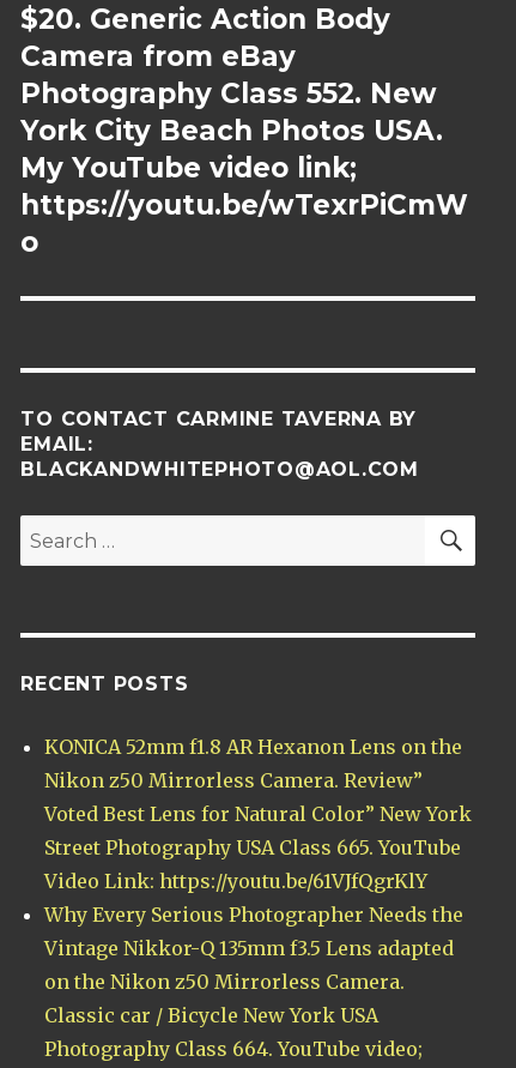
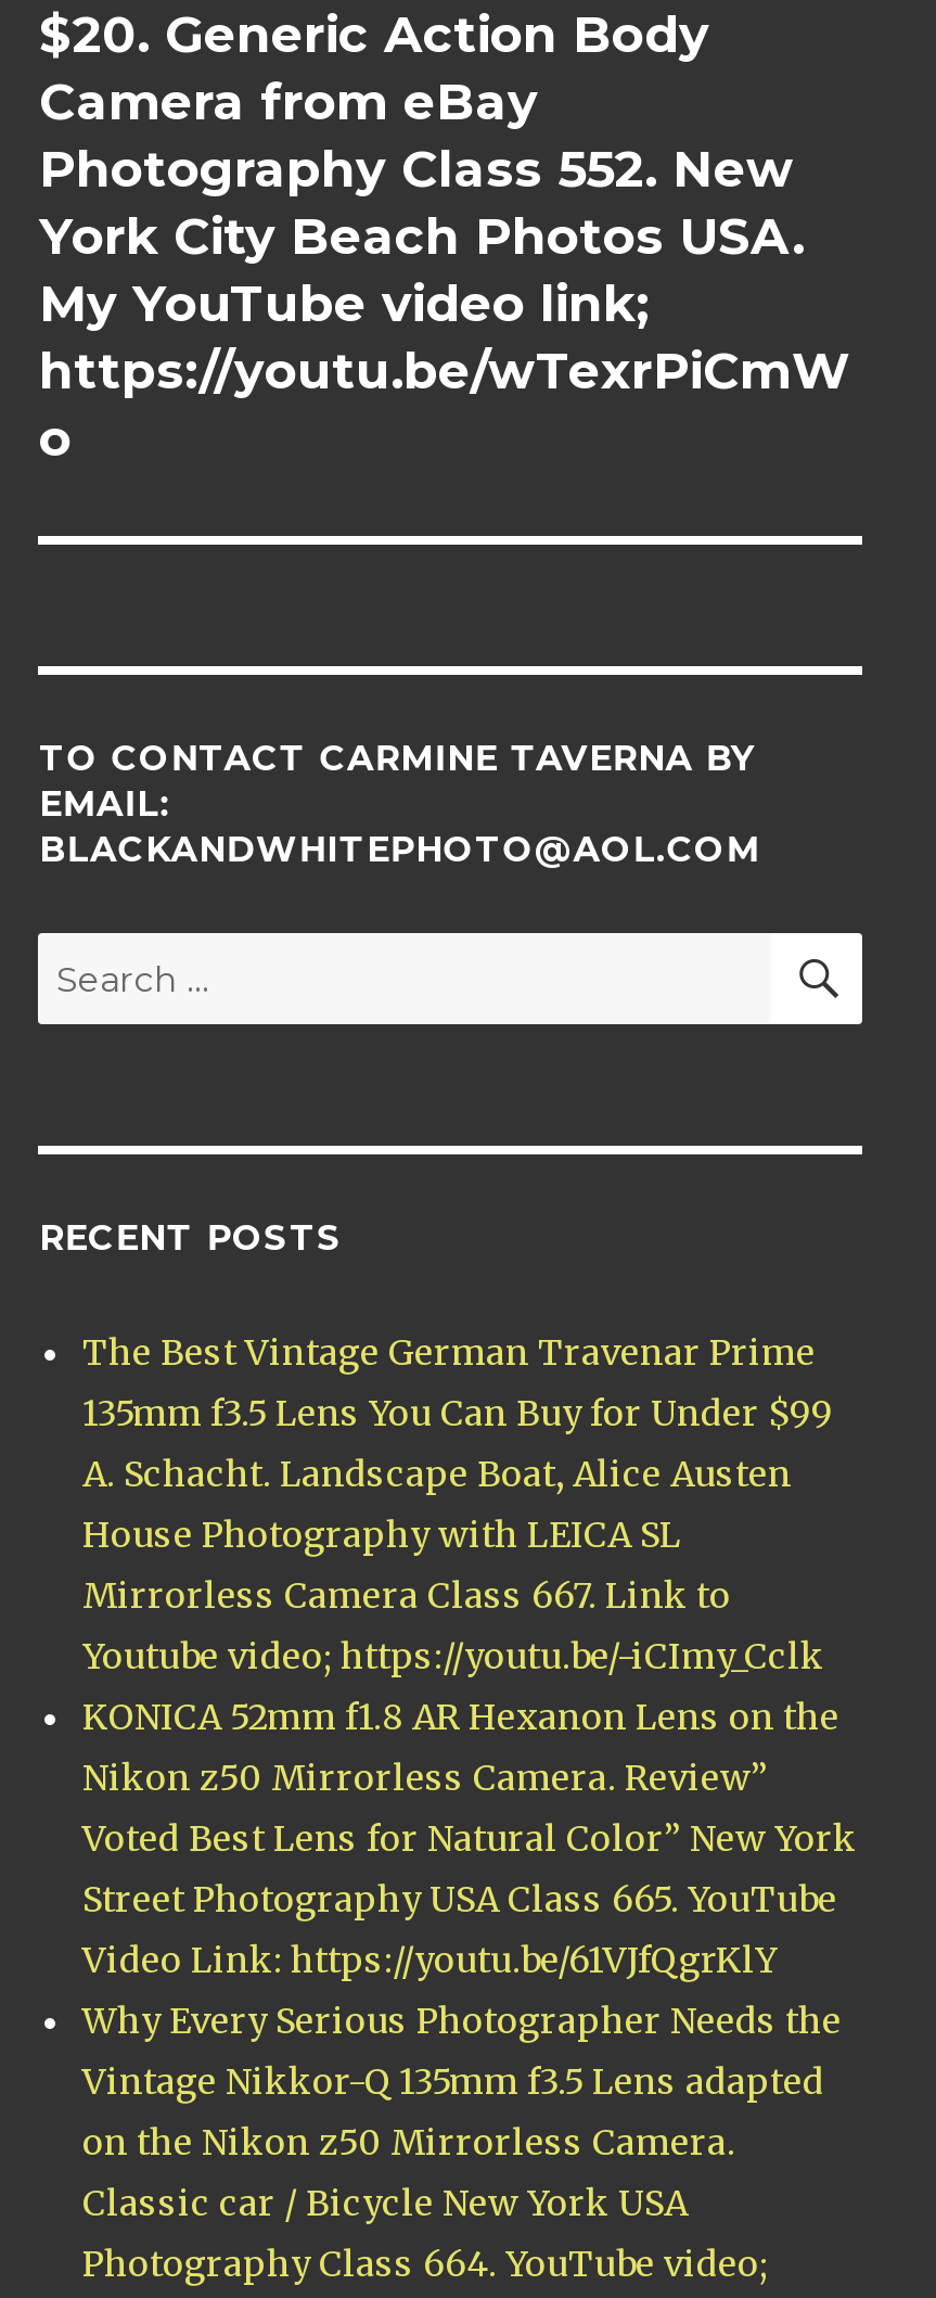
none -> [82,1329,833,1676] The Best Vintage German Travenar Prime | 135mm f3.5 Lens You Can Buy for Under $99 | A. Schacht. Landscape Boat, Alice Austen | House Photography with LEICA SL | Mirrorless Camera Class 667. Link to | Youtube video; https://youtu.be/-iCImy_Cclk

